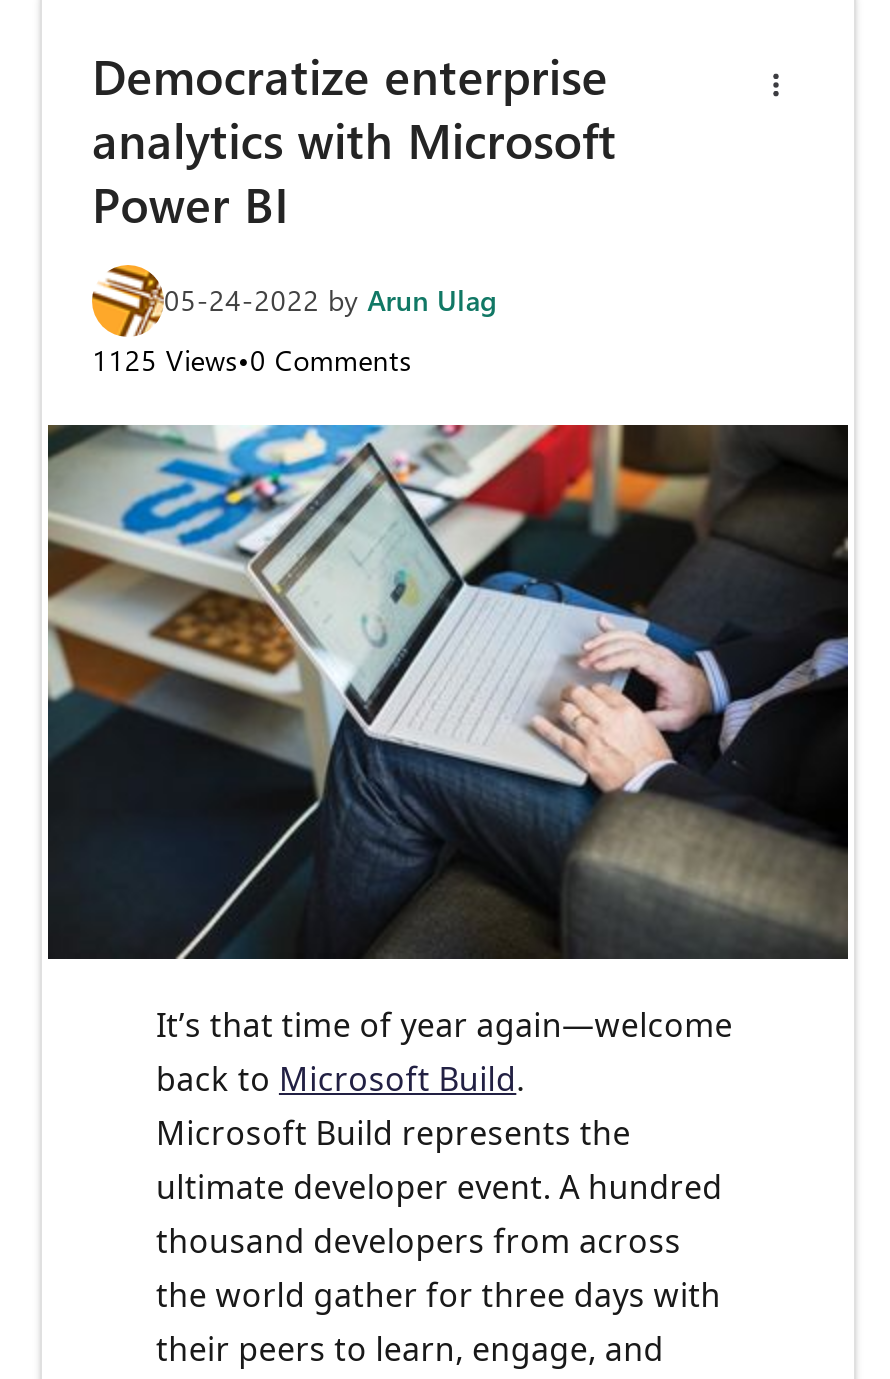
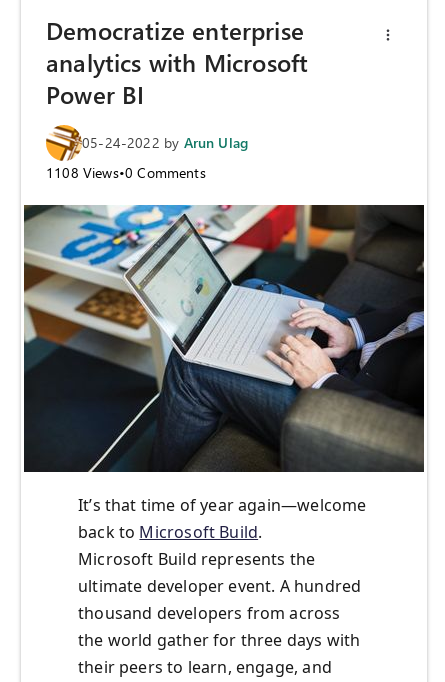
[92,342,412,380] 1125 Views•0 Comments -> [46,163,206,182] 1108 Views•0 Comments

